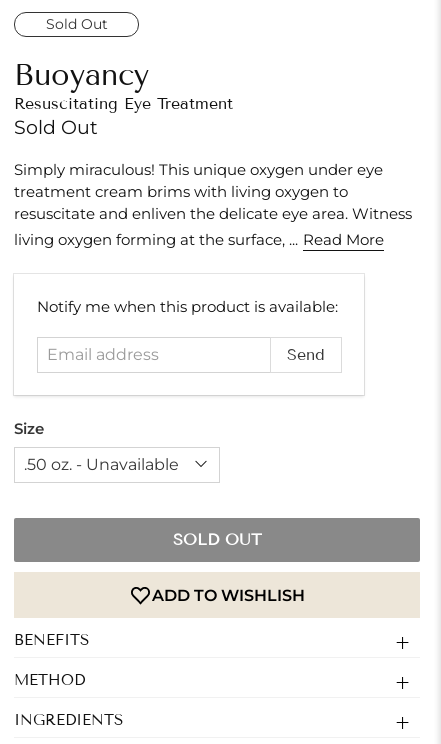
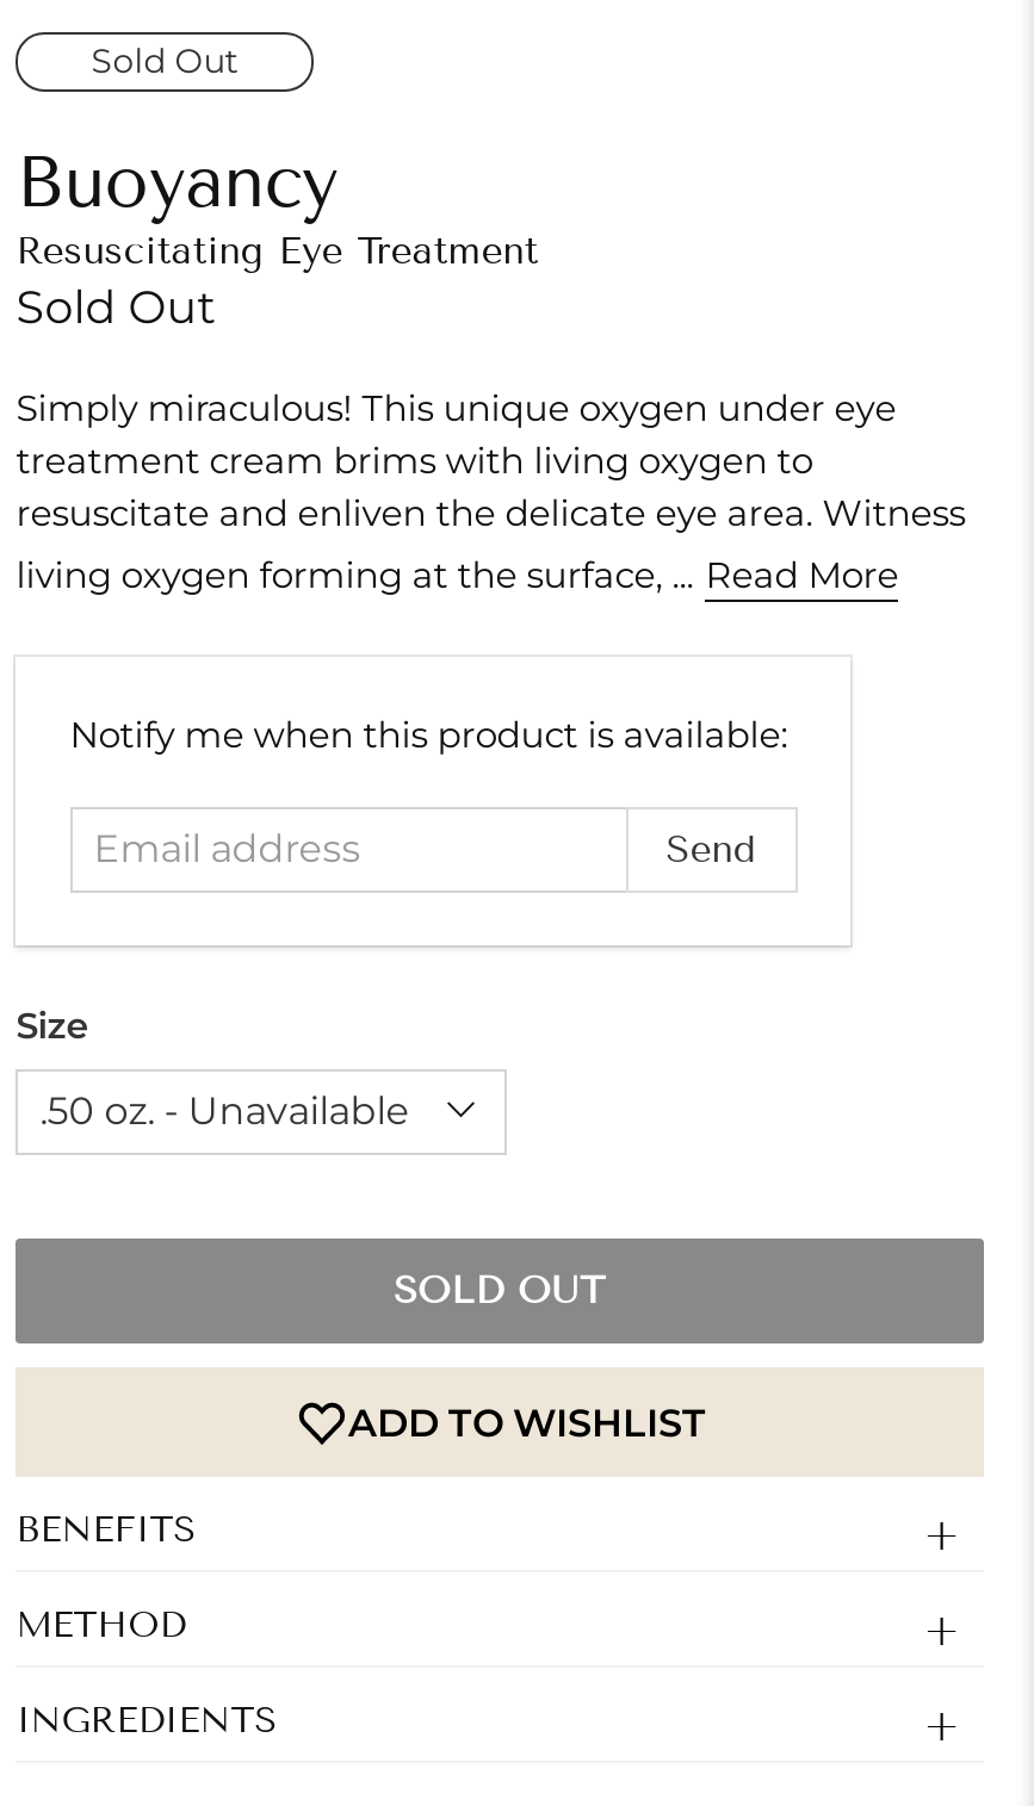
[152,585,305,604] ADD TO WISHLISH -> [348,1400,706,1445] ADD TO WISHLIST

